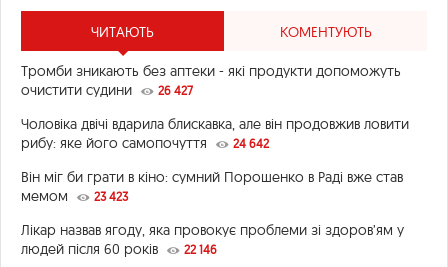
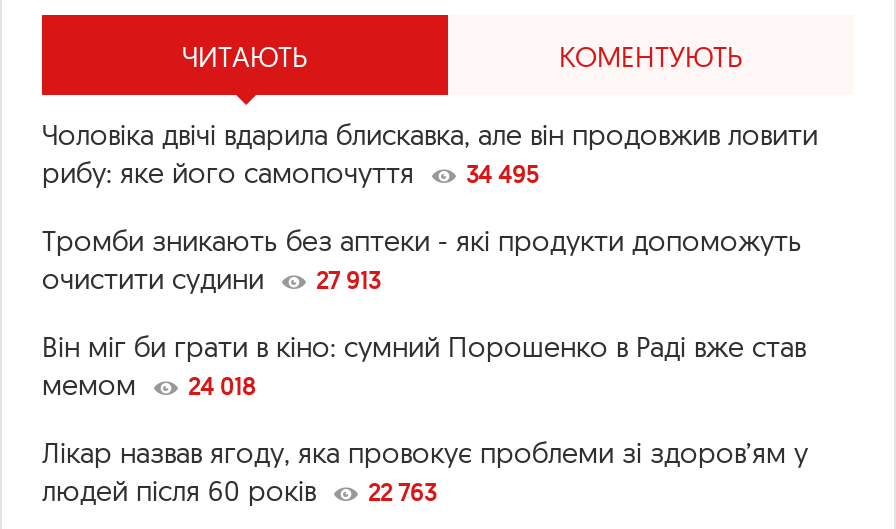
none -> [466,159,538,189] 34 495
moved [21,62,401,99] -> [42,223,802,297]: Тромби зникають без аптеки - які продукти допоможуть | очистити судини
[158,83,269,151] 26 427 | 24 642 -> [316,265,380,295] 27 913
moved [21,115,409,152] -> [42,117,818,191]: Чоловіка двічі вдарила блискавка, але він продовжив ловити | рибу: яке його самопочуття
[21,187,128,205] мемом 23 423 -> [42,367,256,403] мемом 24 018
[21,240,217,258] людей після 60 років 22 146 -> [42,473,436,509] людей після 60 років 22 763

